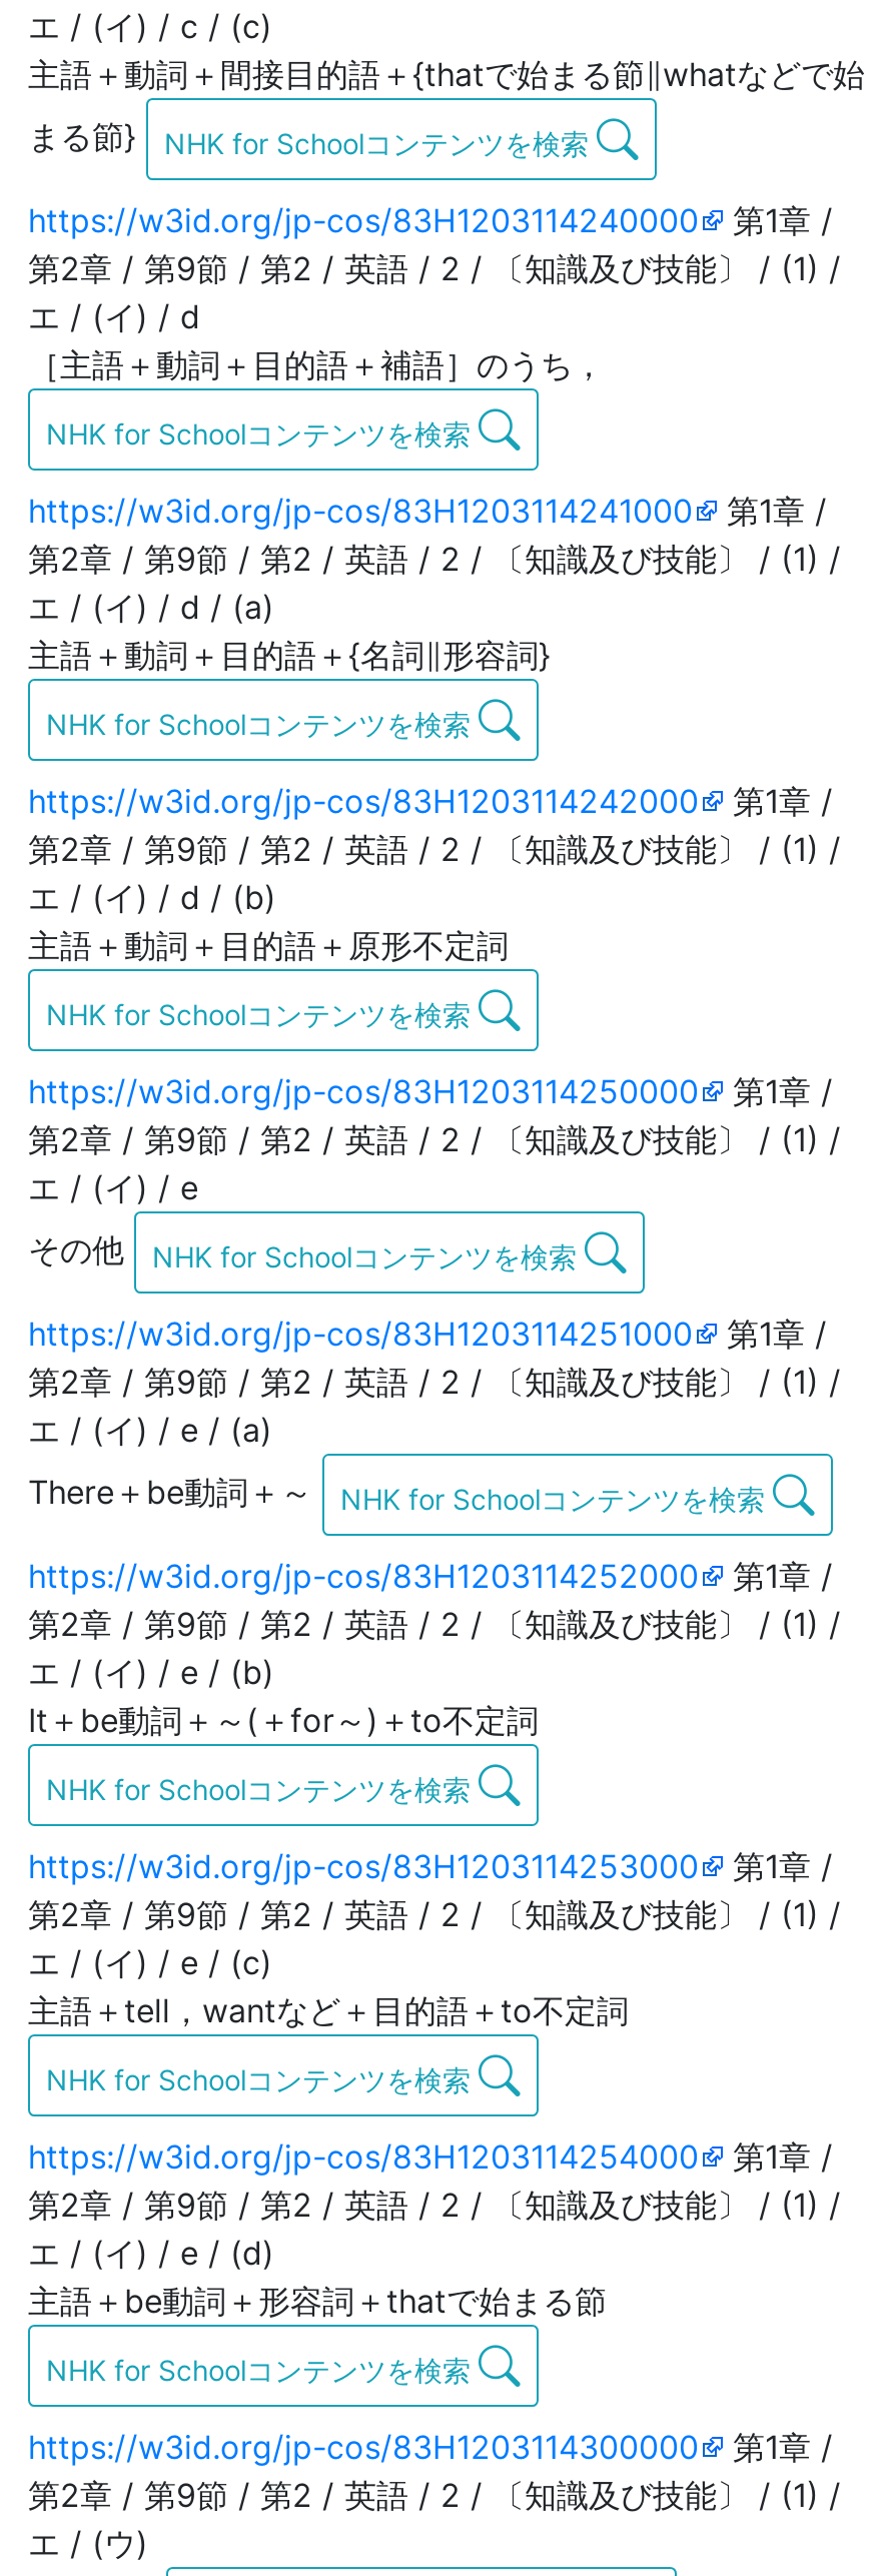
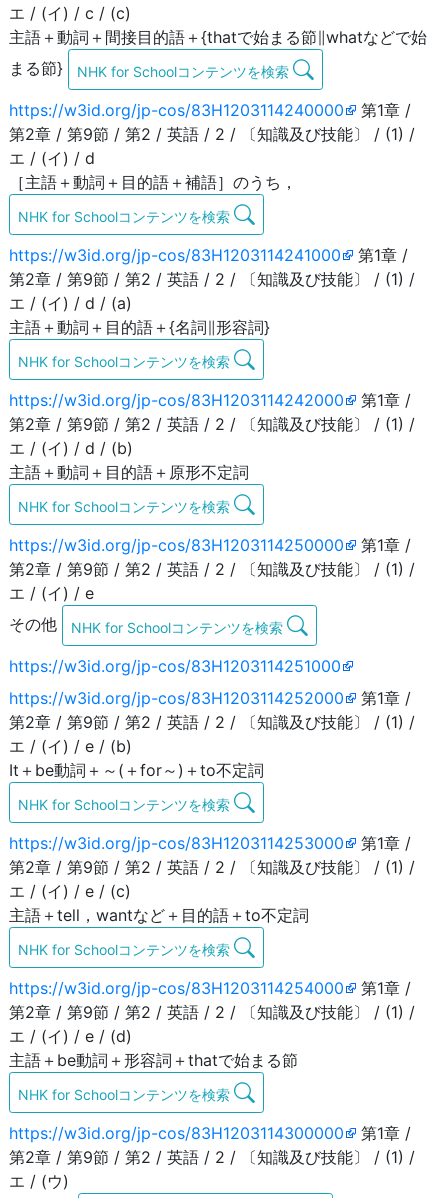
[28,1314,841,1516] 第1章 / | 第2章 / 第9節 / 第2 / 英語 / 2 / 〔知識及び技能〕 / (1) / | エ / (イ) / e / (a) | There＋be動詞＋～ | NHK for Schoolコンテンツを検索 -> none

